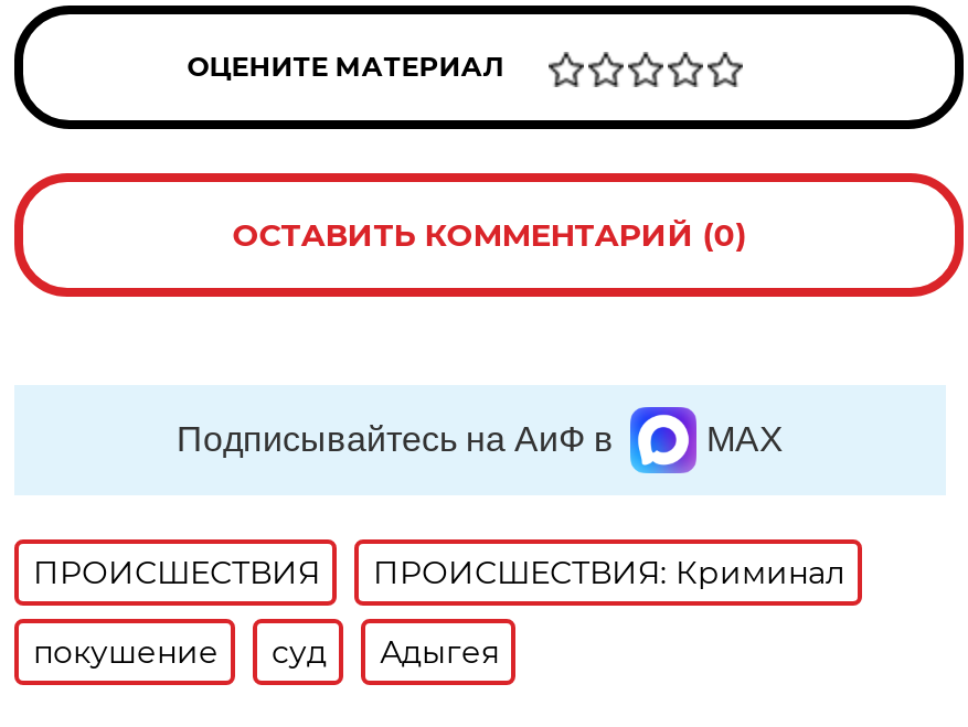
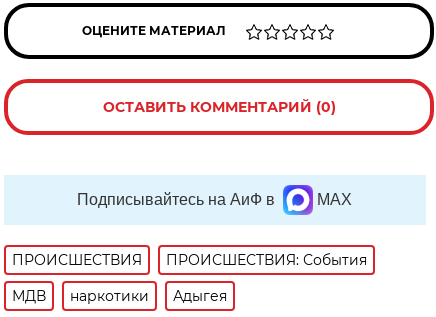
[373,553,845,593] ПРОИСШЕСТВИЯ: Криминал -> [166,251,367,269] ПРОИСШЕСТВИЯ: События
[33,632,326,672] покушение | суд -> [12,287,149,305] МДВ | наркотики

